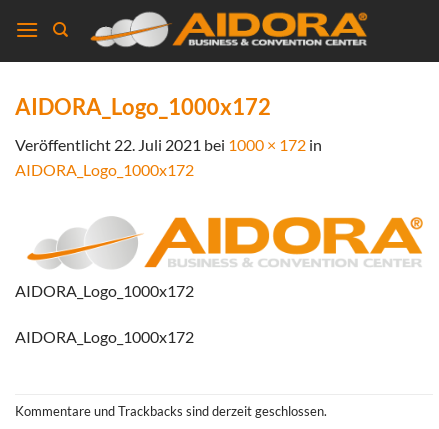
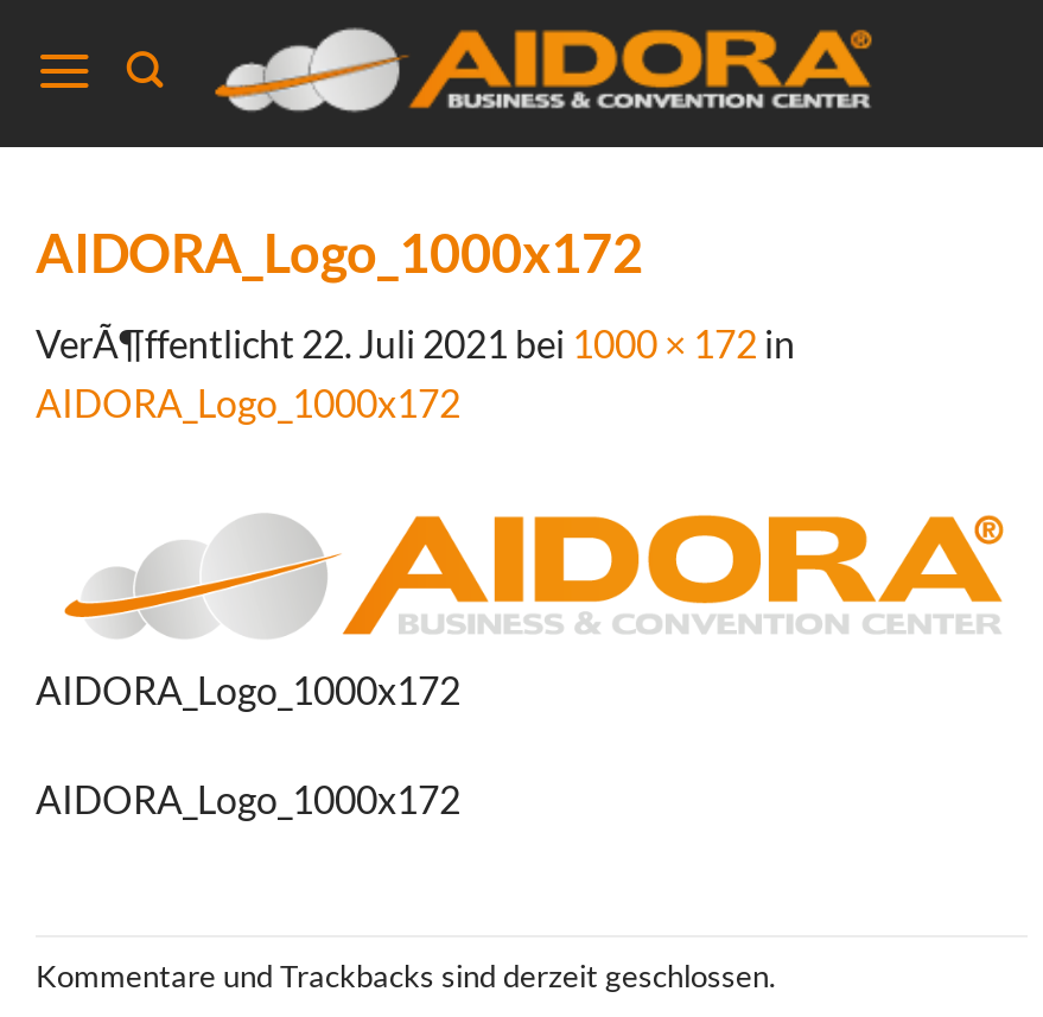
[15,135,322,154] Veröffentlicht 22. Juli 2021 bei 1000 × 172 in -> [36,321,795,366] VerÃ¶ffentlicht 22. Juli 2021 bei 1000 × 172 in

